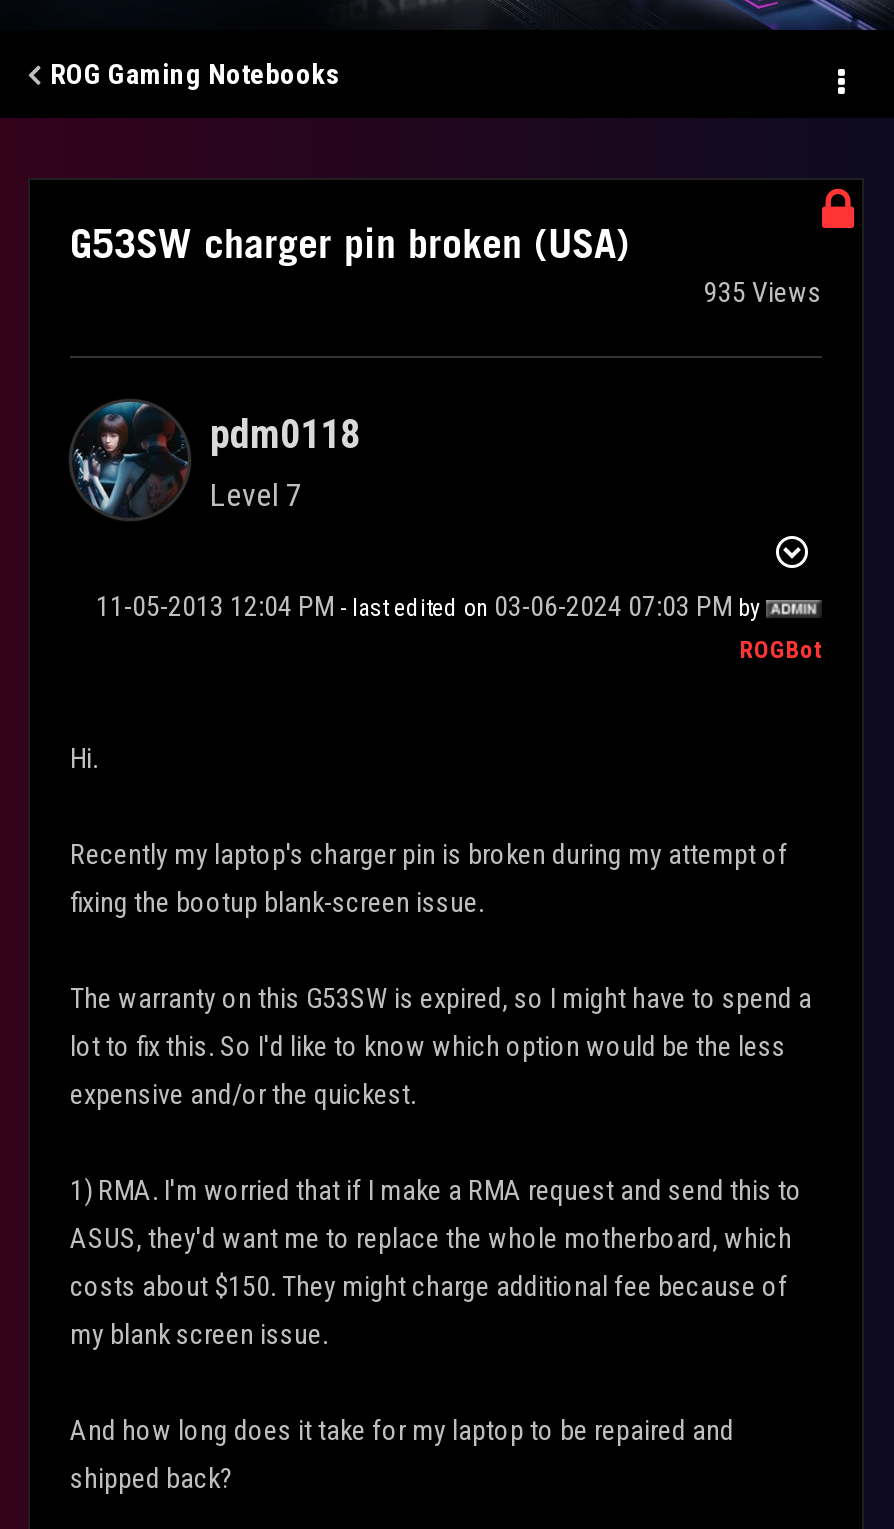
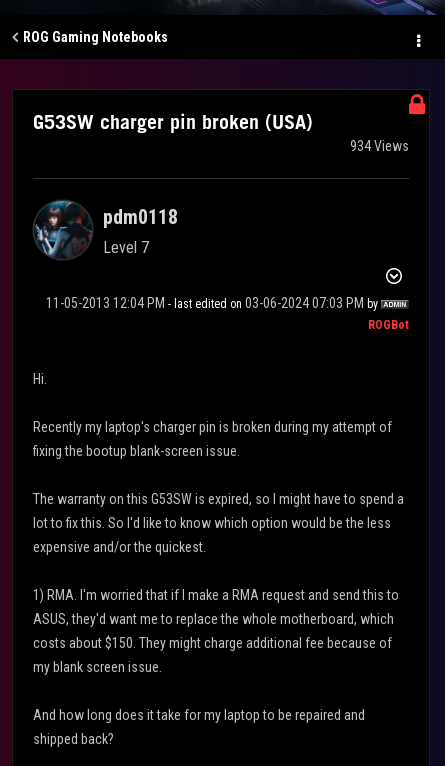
[704,276,822,308] 935 Views -> [350,138,409,154] 934 Views

